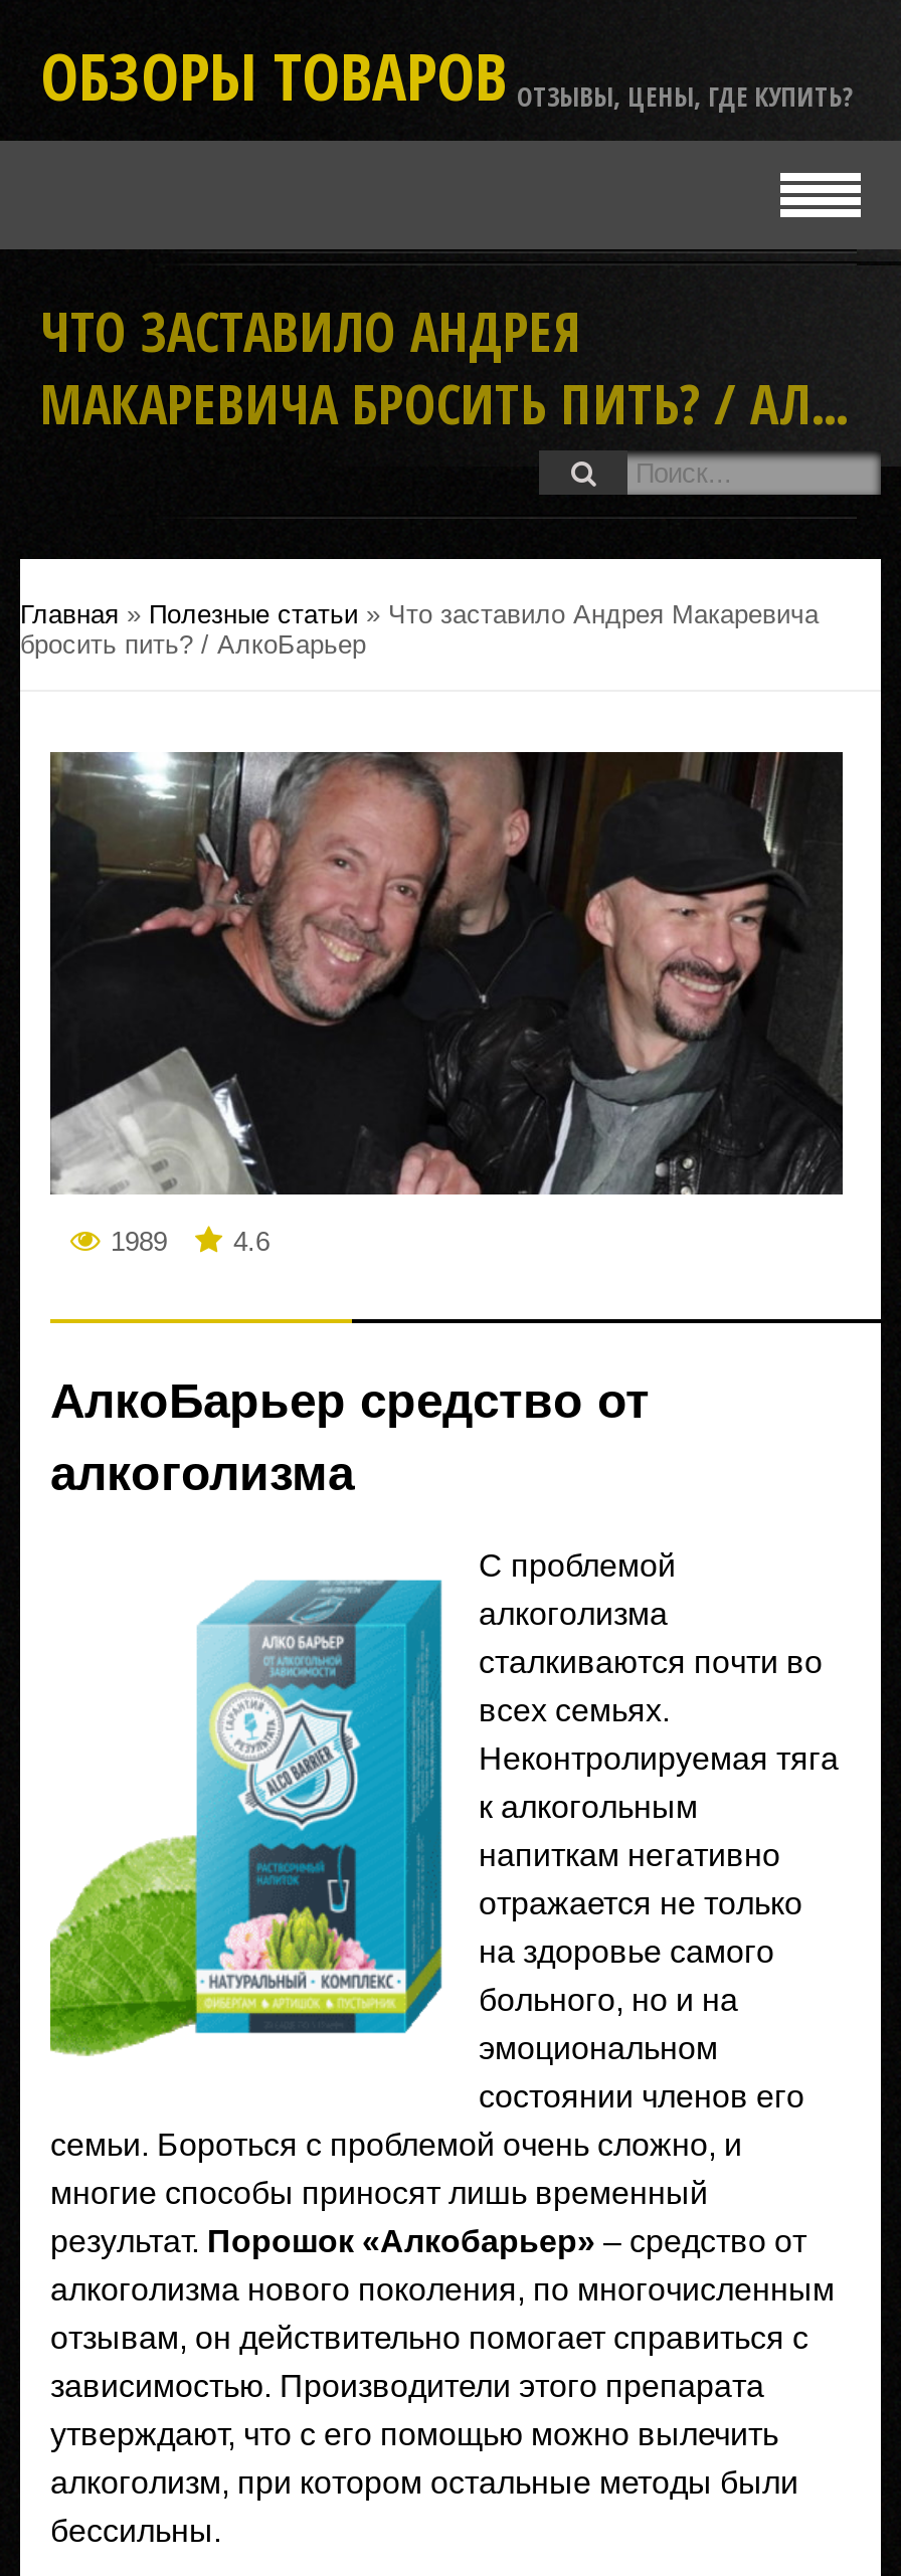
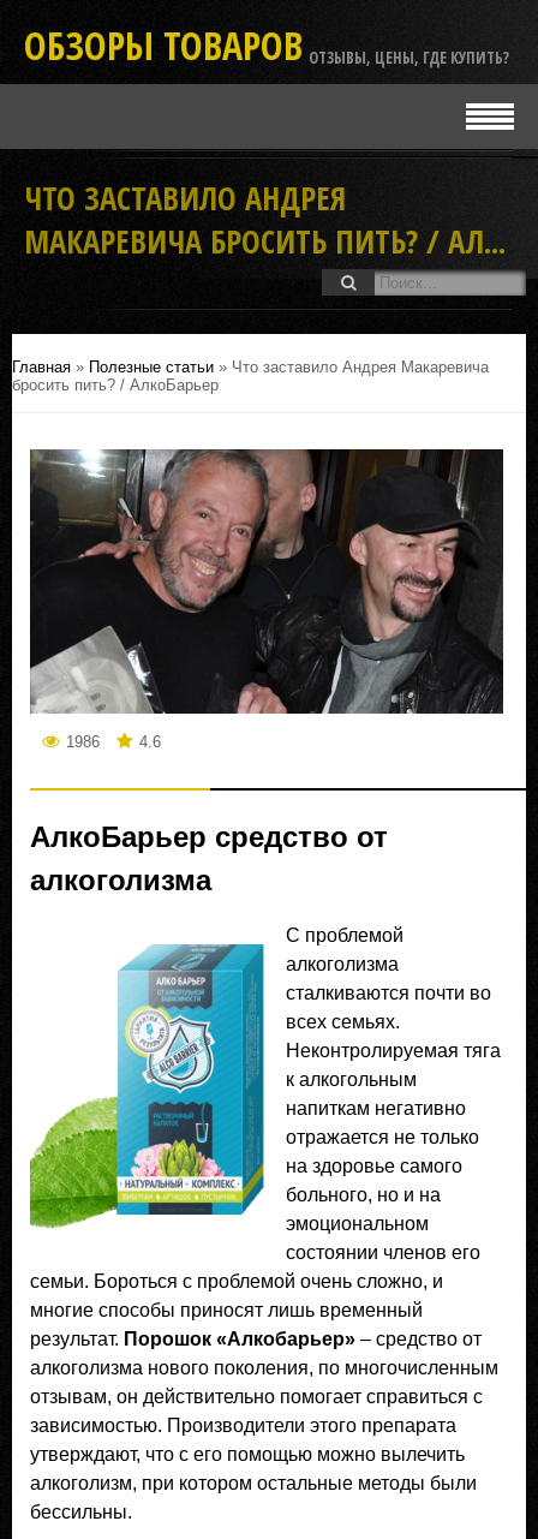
[111,1227,167,1257] 1989 -> [66,733,100,751] 1986

